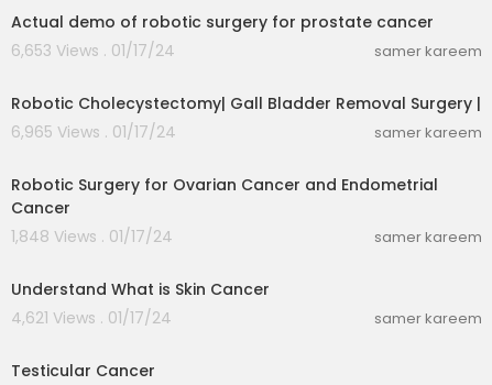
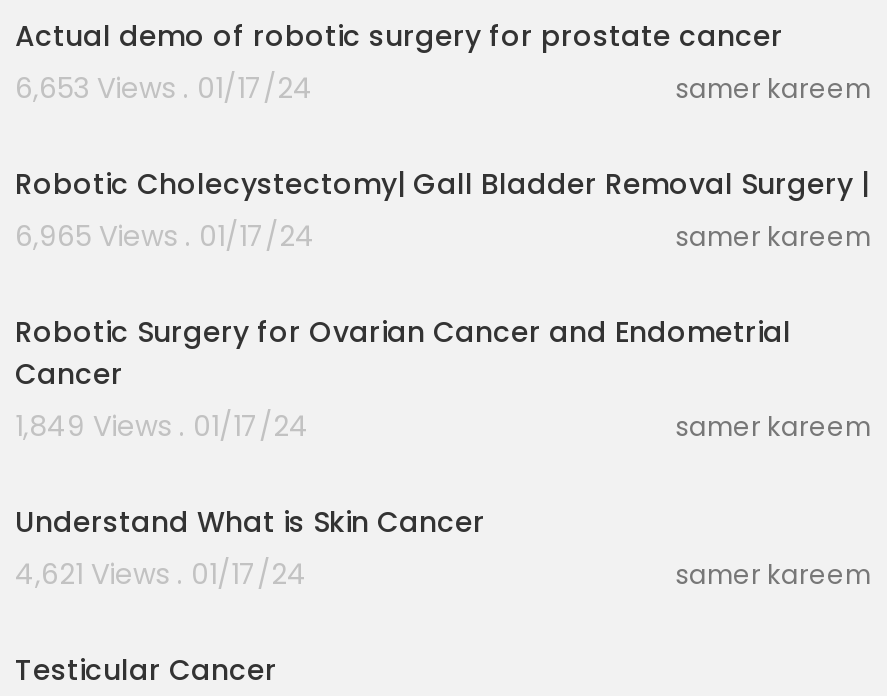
[11,226,173,248] 1,848 Views . 01/17/24 -> [15,406,309,446] 1,849 Views . 01/17/24

